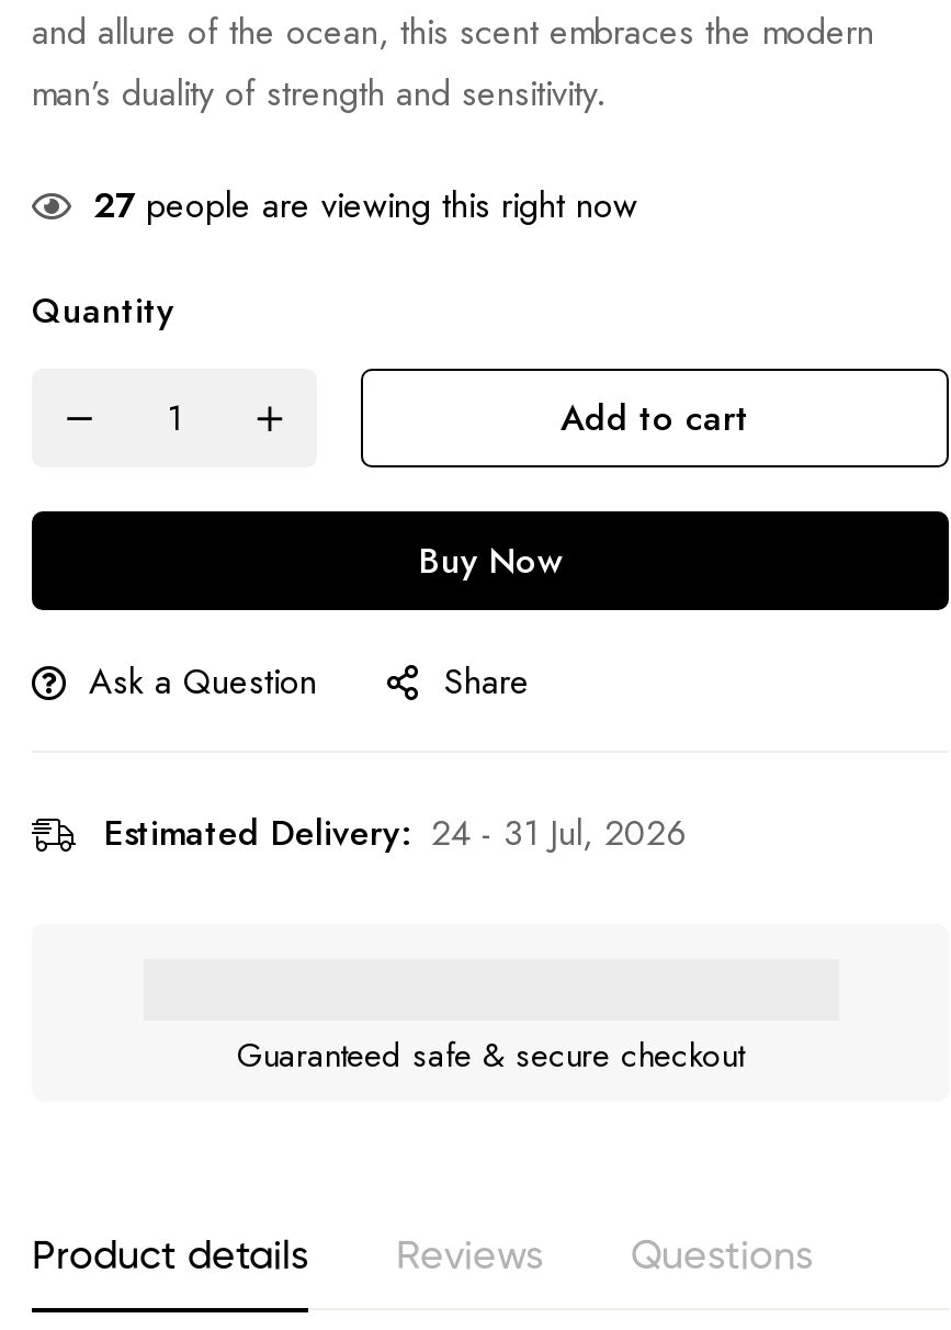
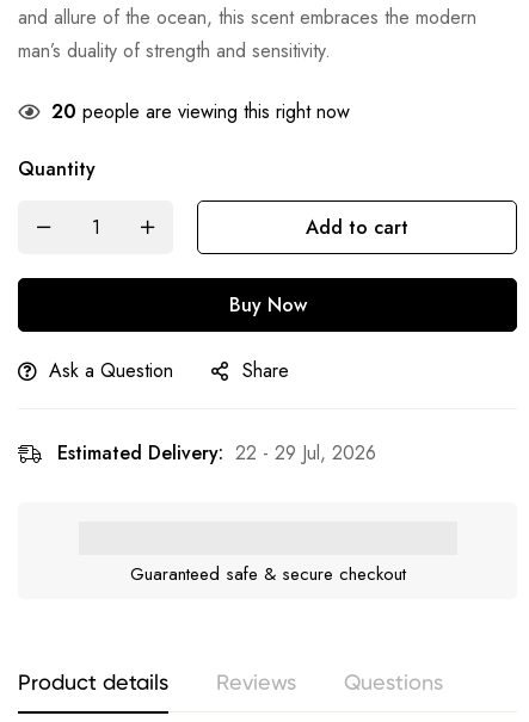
[93,180,637,230] 27 people are viewing this right now -> [51,98,350,125] 20 people are viewing this right now
[104,807,686,858] Estimated Delivery: 24 - 31 Jul, 2026 -> [57,439,376,466] Estimated Delivery: 22 - 29 Jul, 2026

